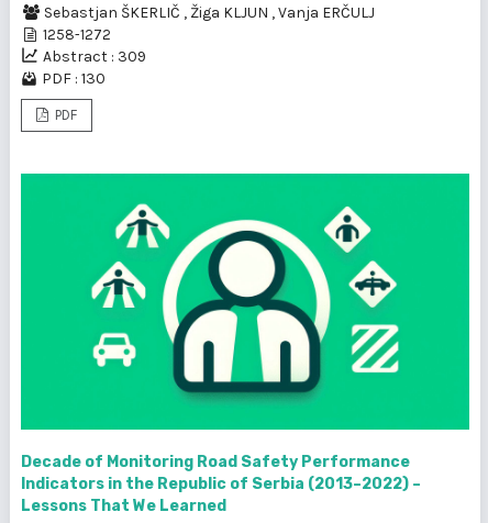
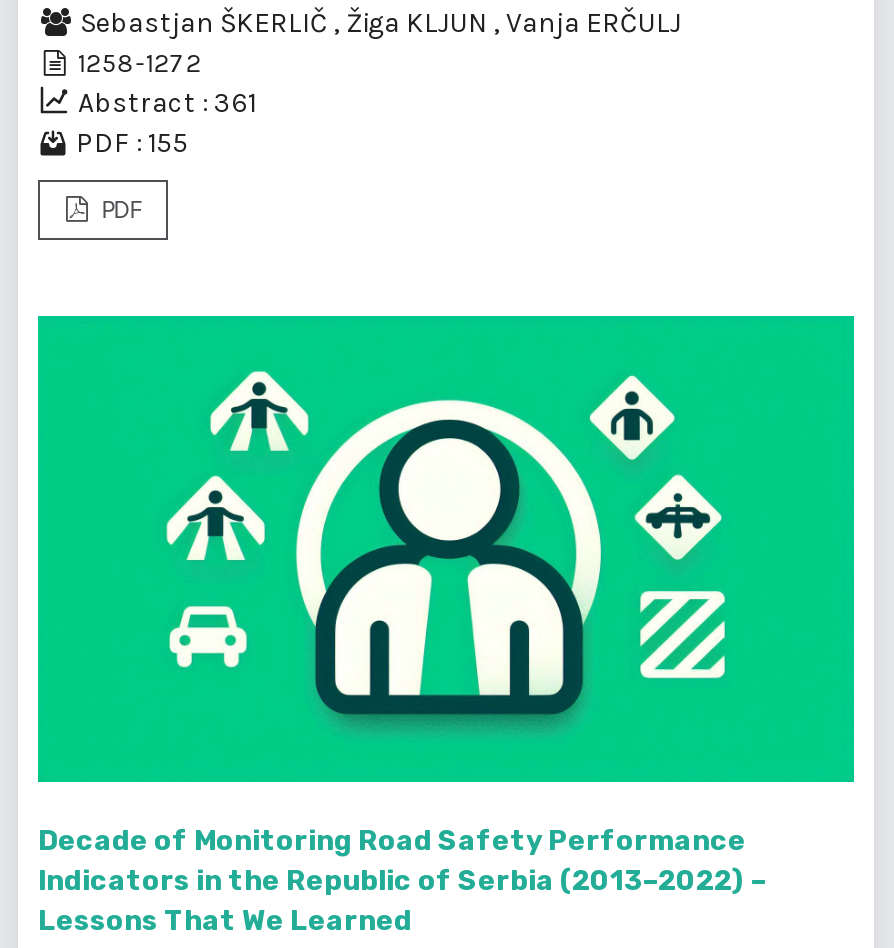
[43,47,146,66] Abstract : 309 -> [78,86,256,120] Abstract : 361
[42,69,106,88] PDF : 130 -> [76,126,188,160] PDF : 155

